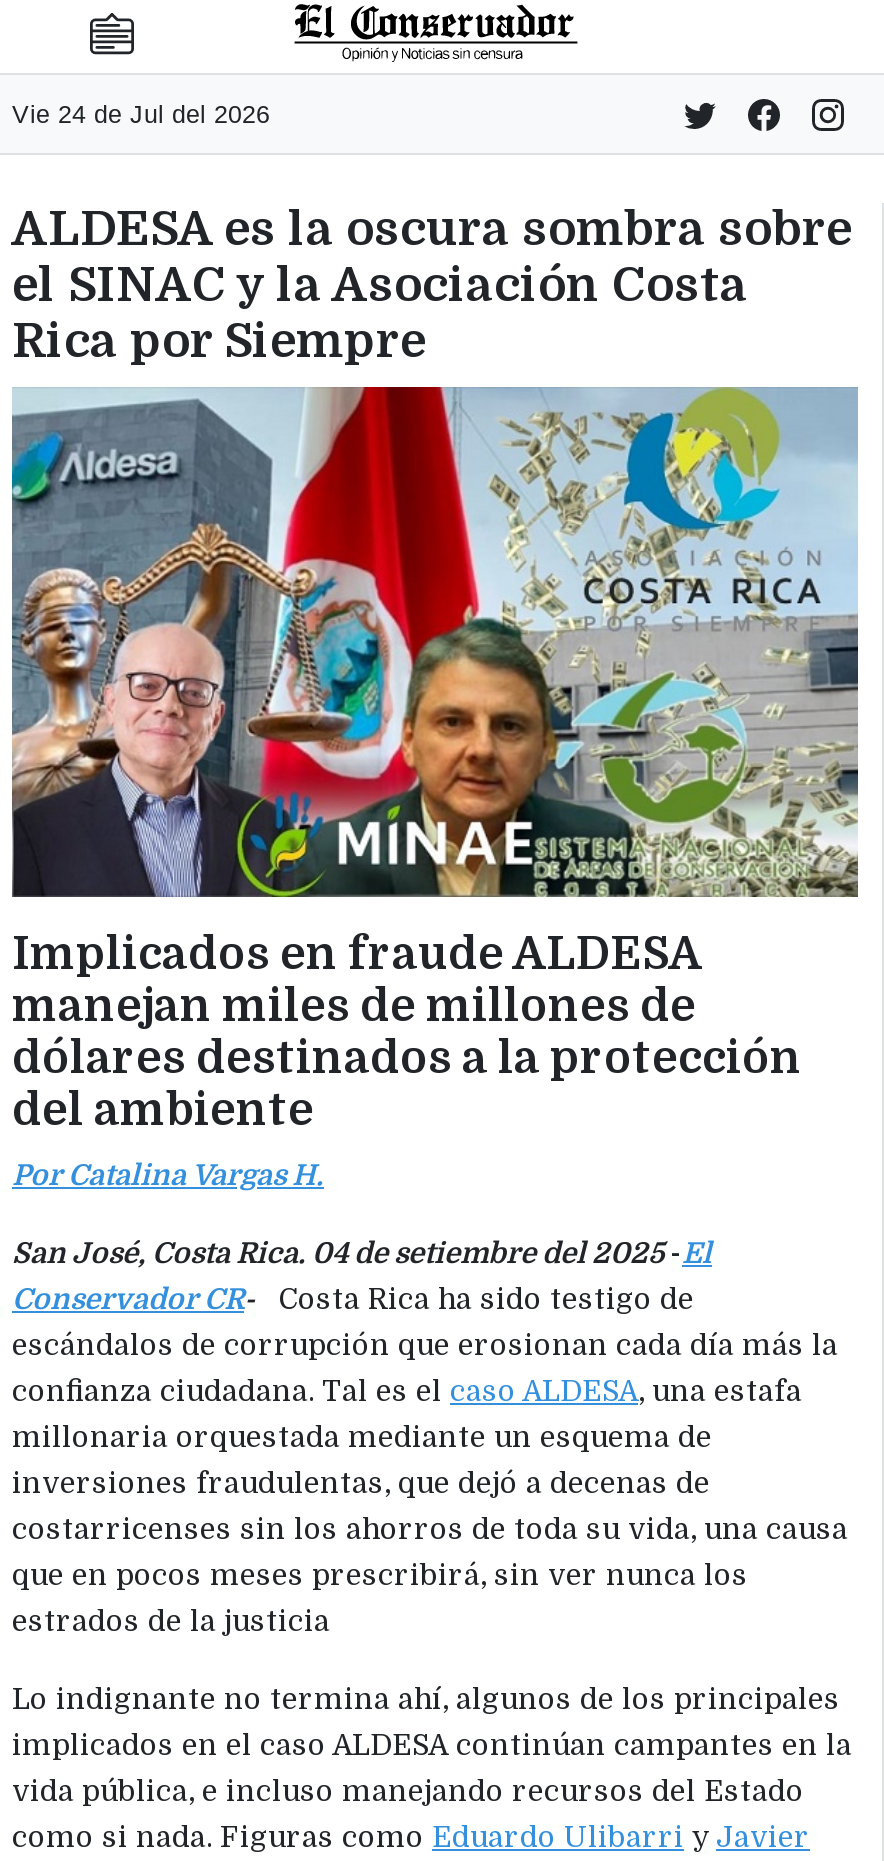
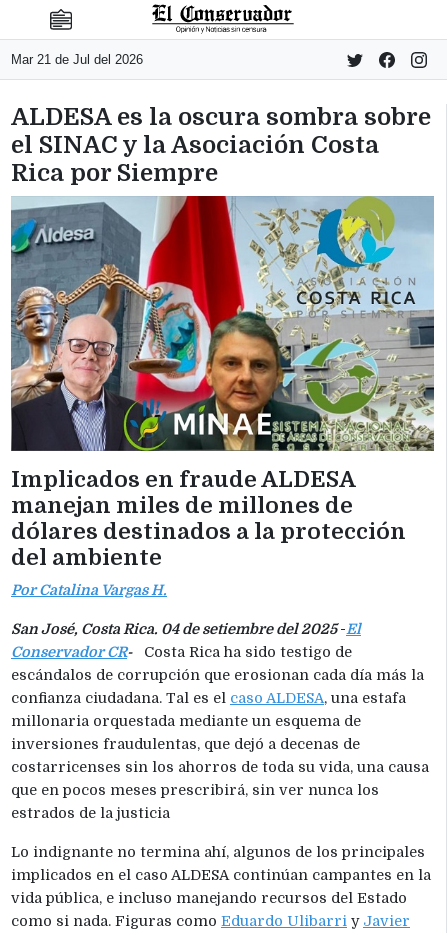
[12,100,270,128] Vie 24 de Jul del 2026 -> [11,52,143,66] Mar 21 de Jul del 2026

